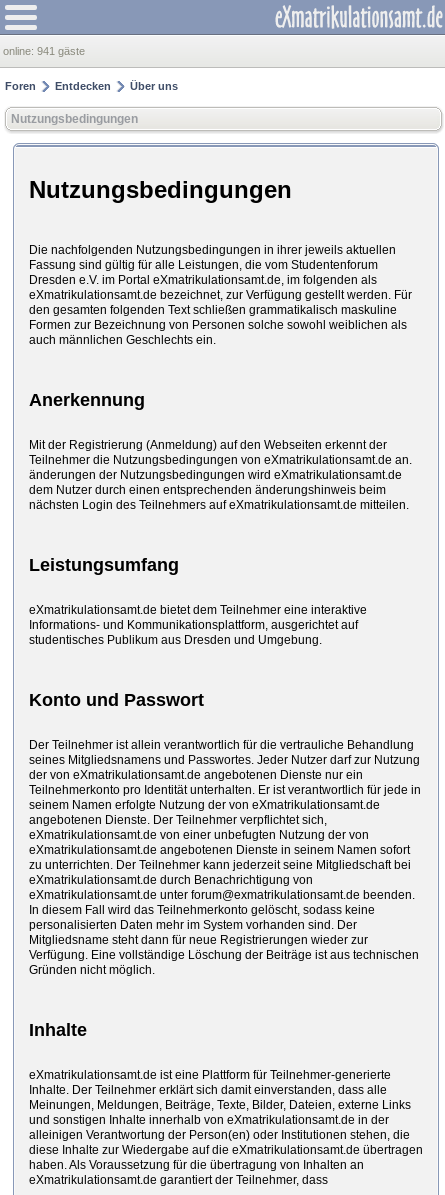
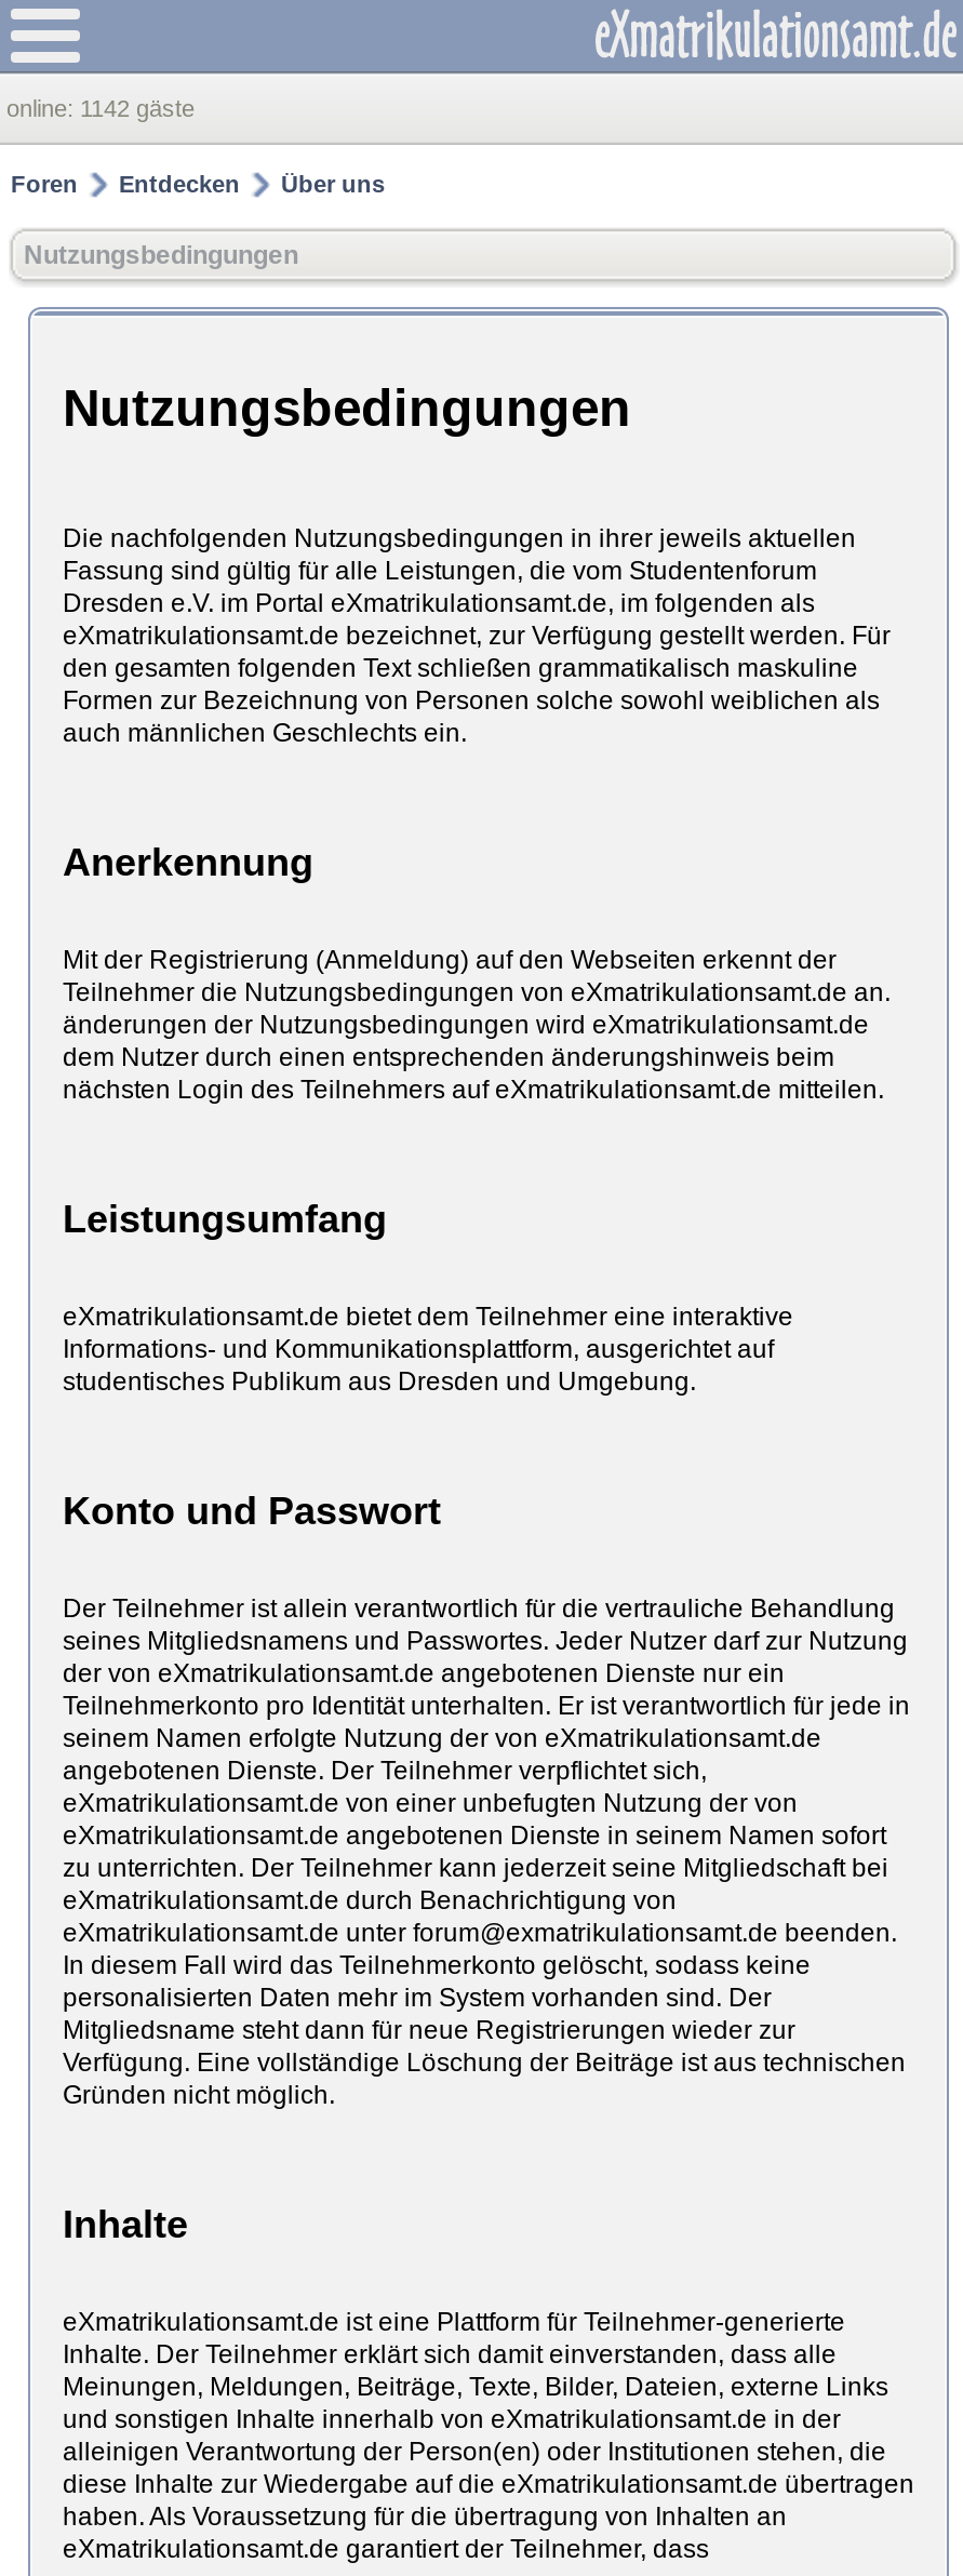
[3,45,85,57] online: 941 gäste -> [6,95,195,121] online: 1142 gäste

